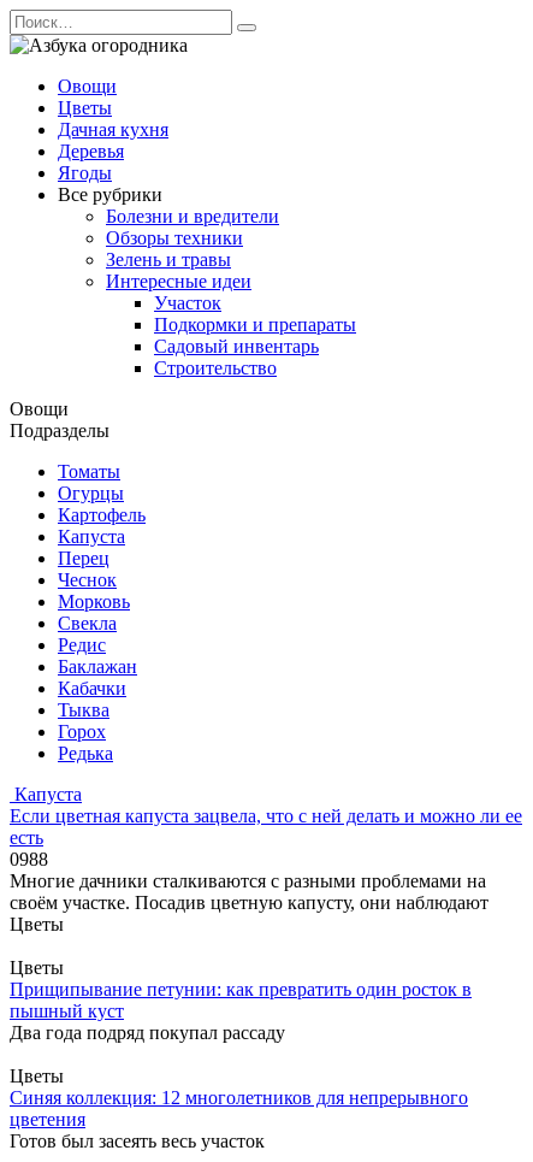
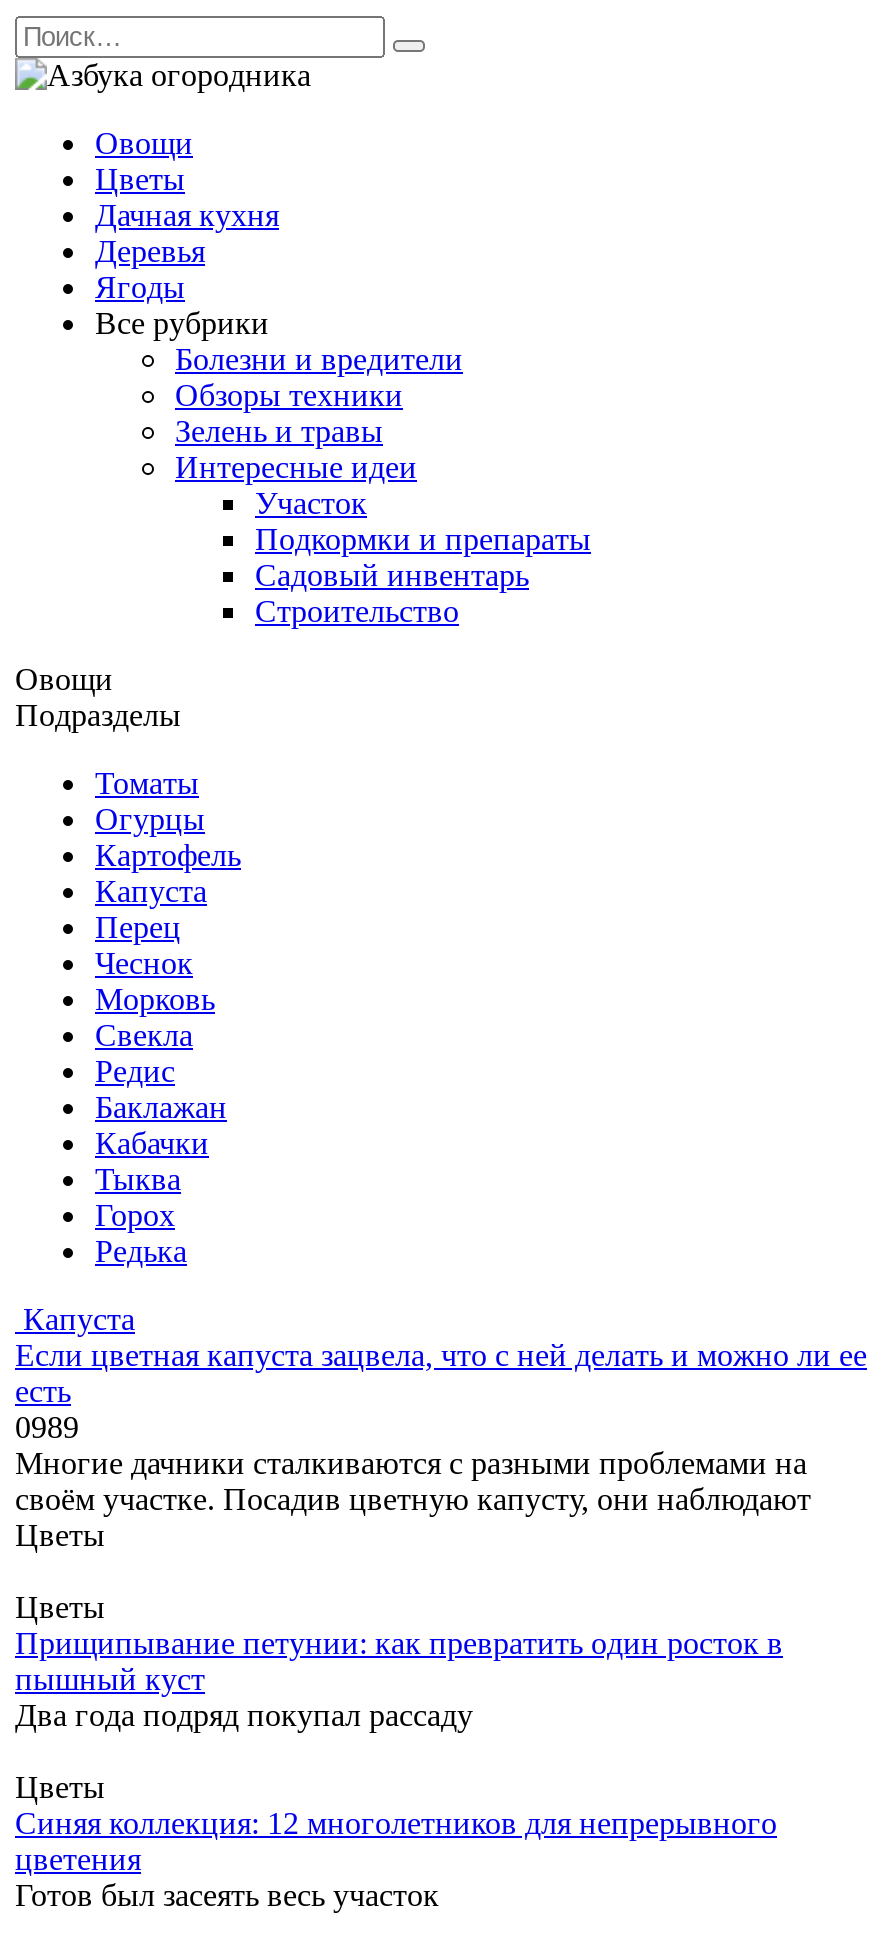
[10,849,48,869] 0988 -> [15,1410,79,1444] 0989

